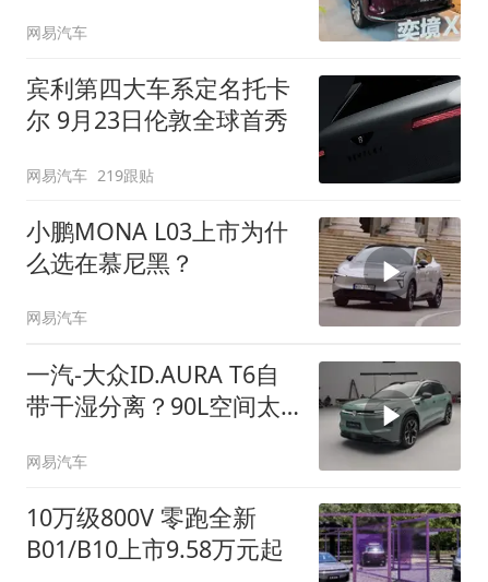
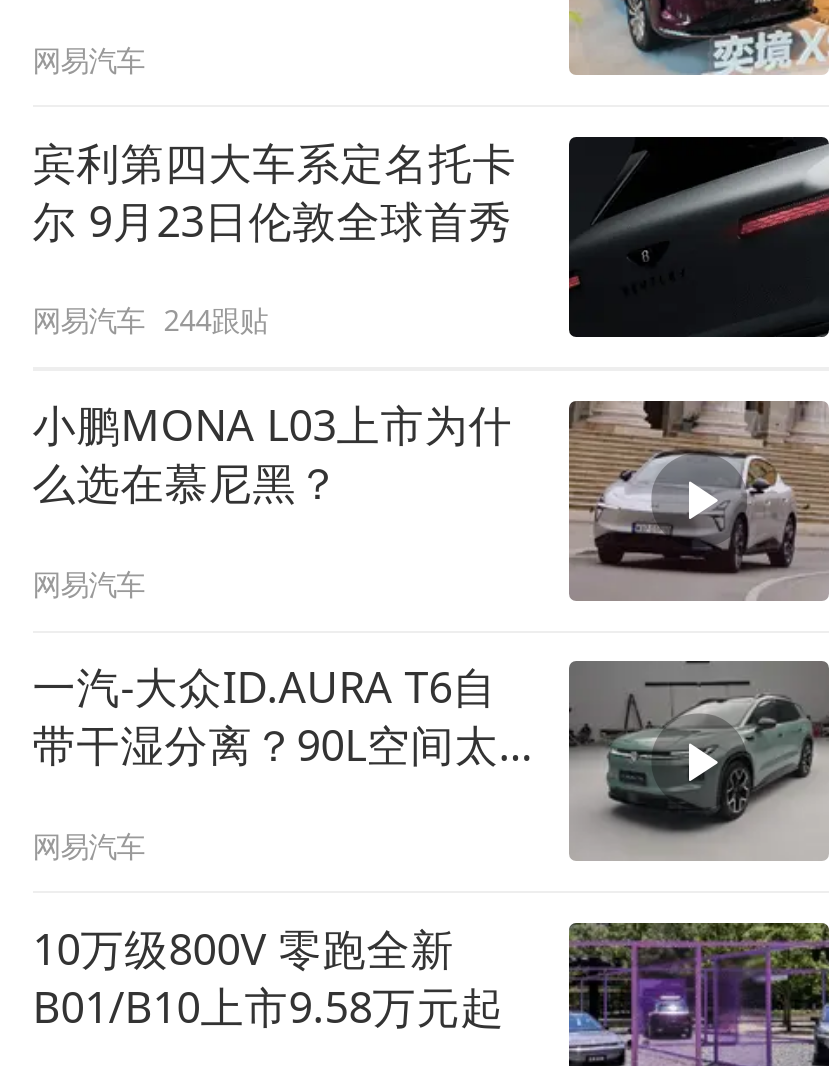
[26,165,154,185] 网易汽车 219跟贴 -> [32,301,268,339] 网易汽车 244跟贴

